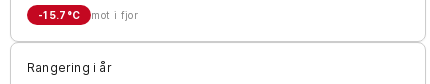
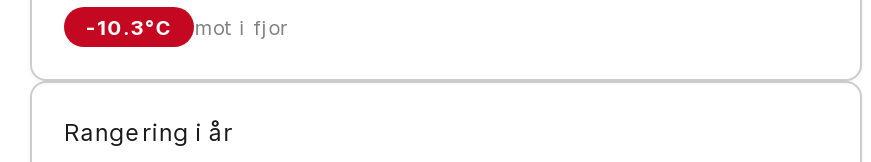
[38,9,138,21] -15.7°C mot i fjor -> [86,15,288,39] -10.3°C mot i fjor

